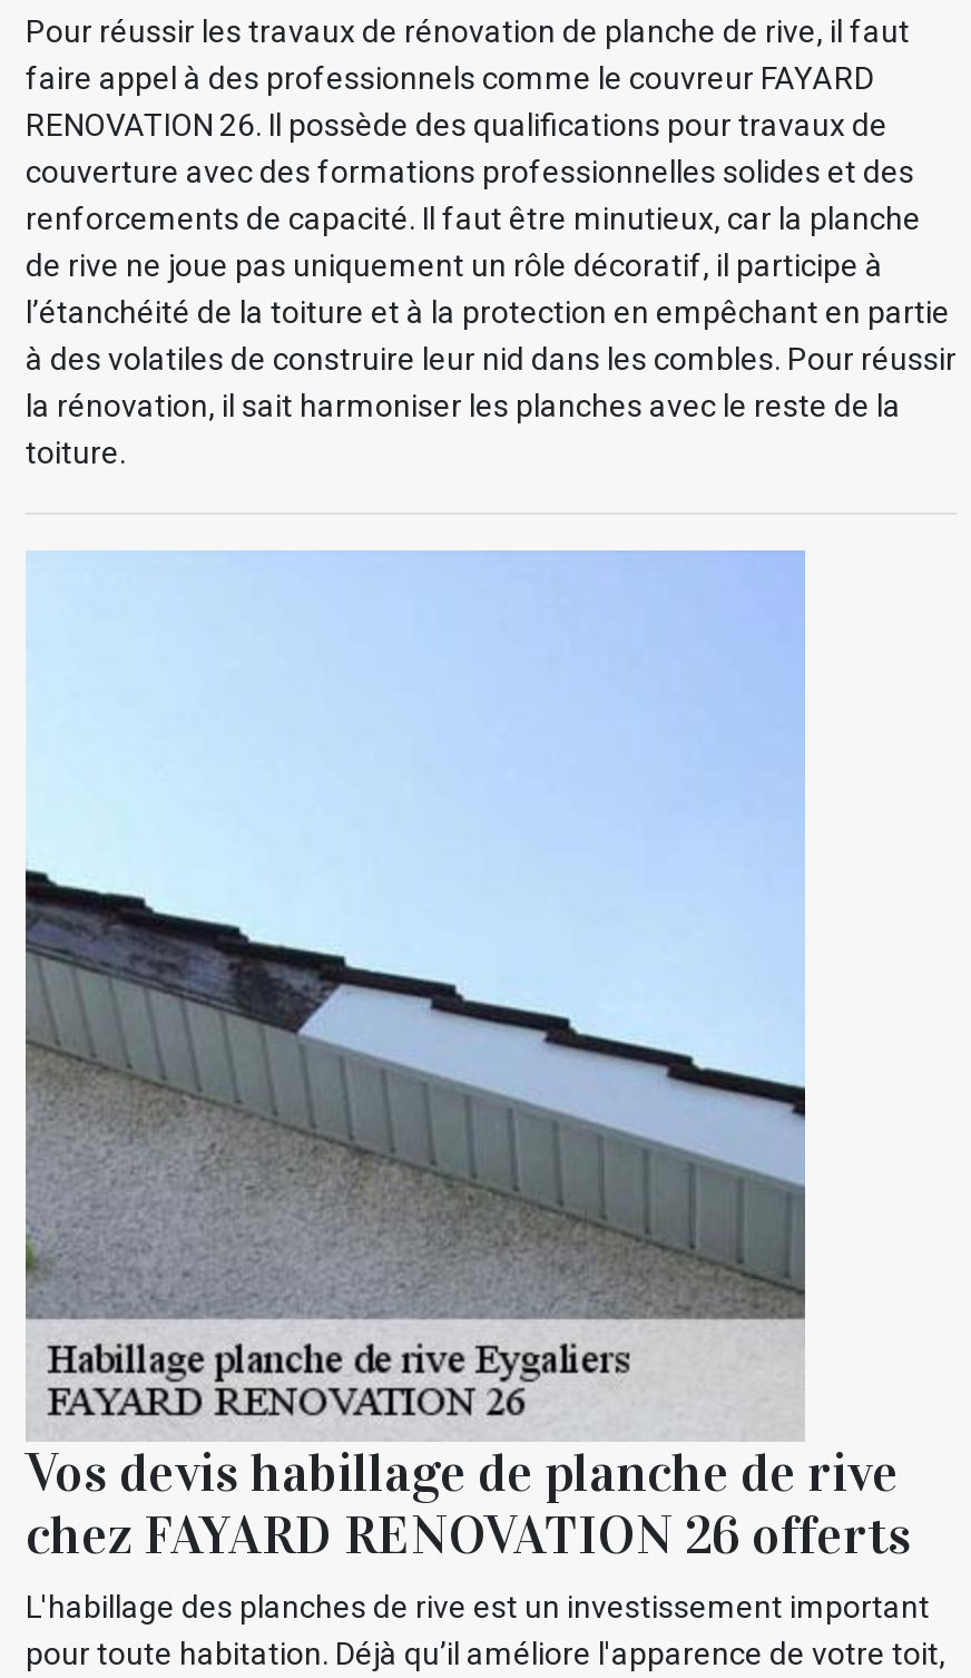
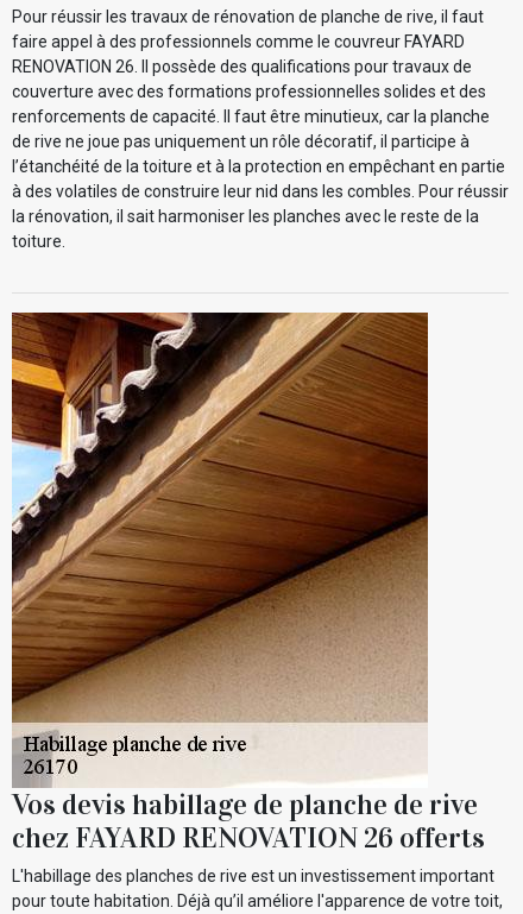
[23,550,807,1433] [image] -> [11,311,429,783] [image]

